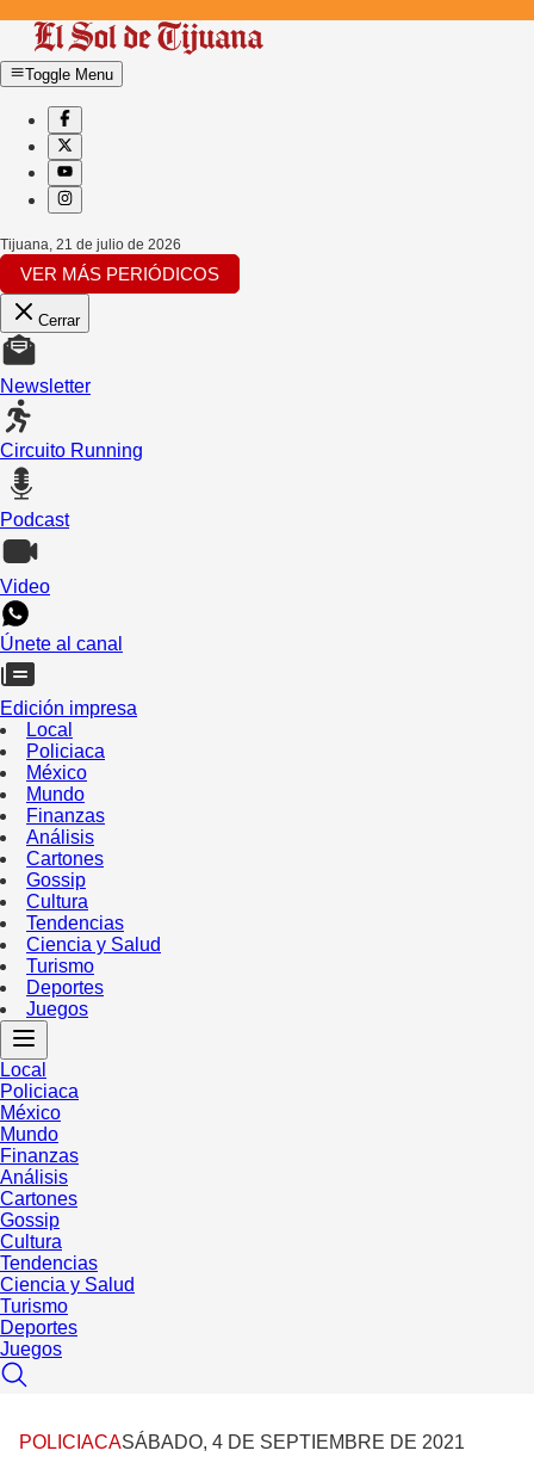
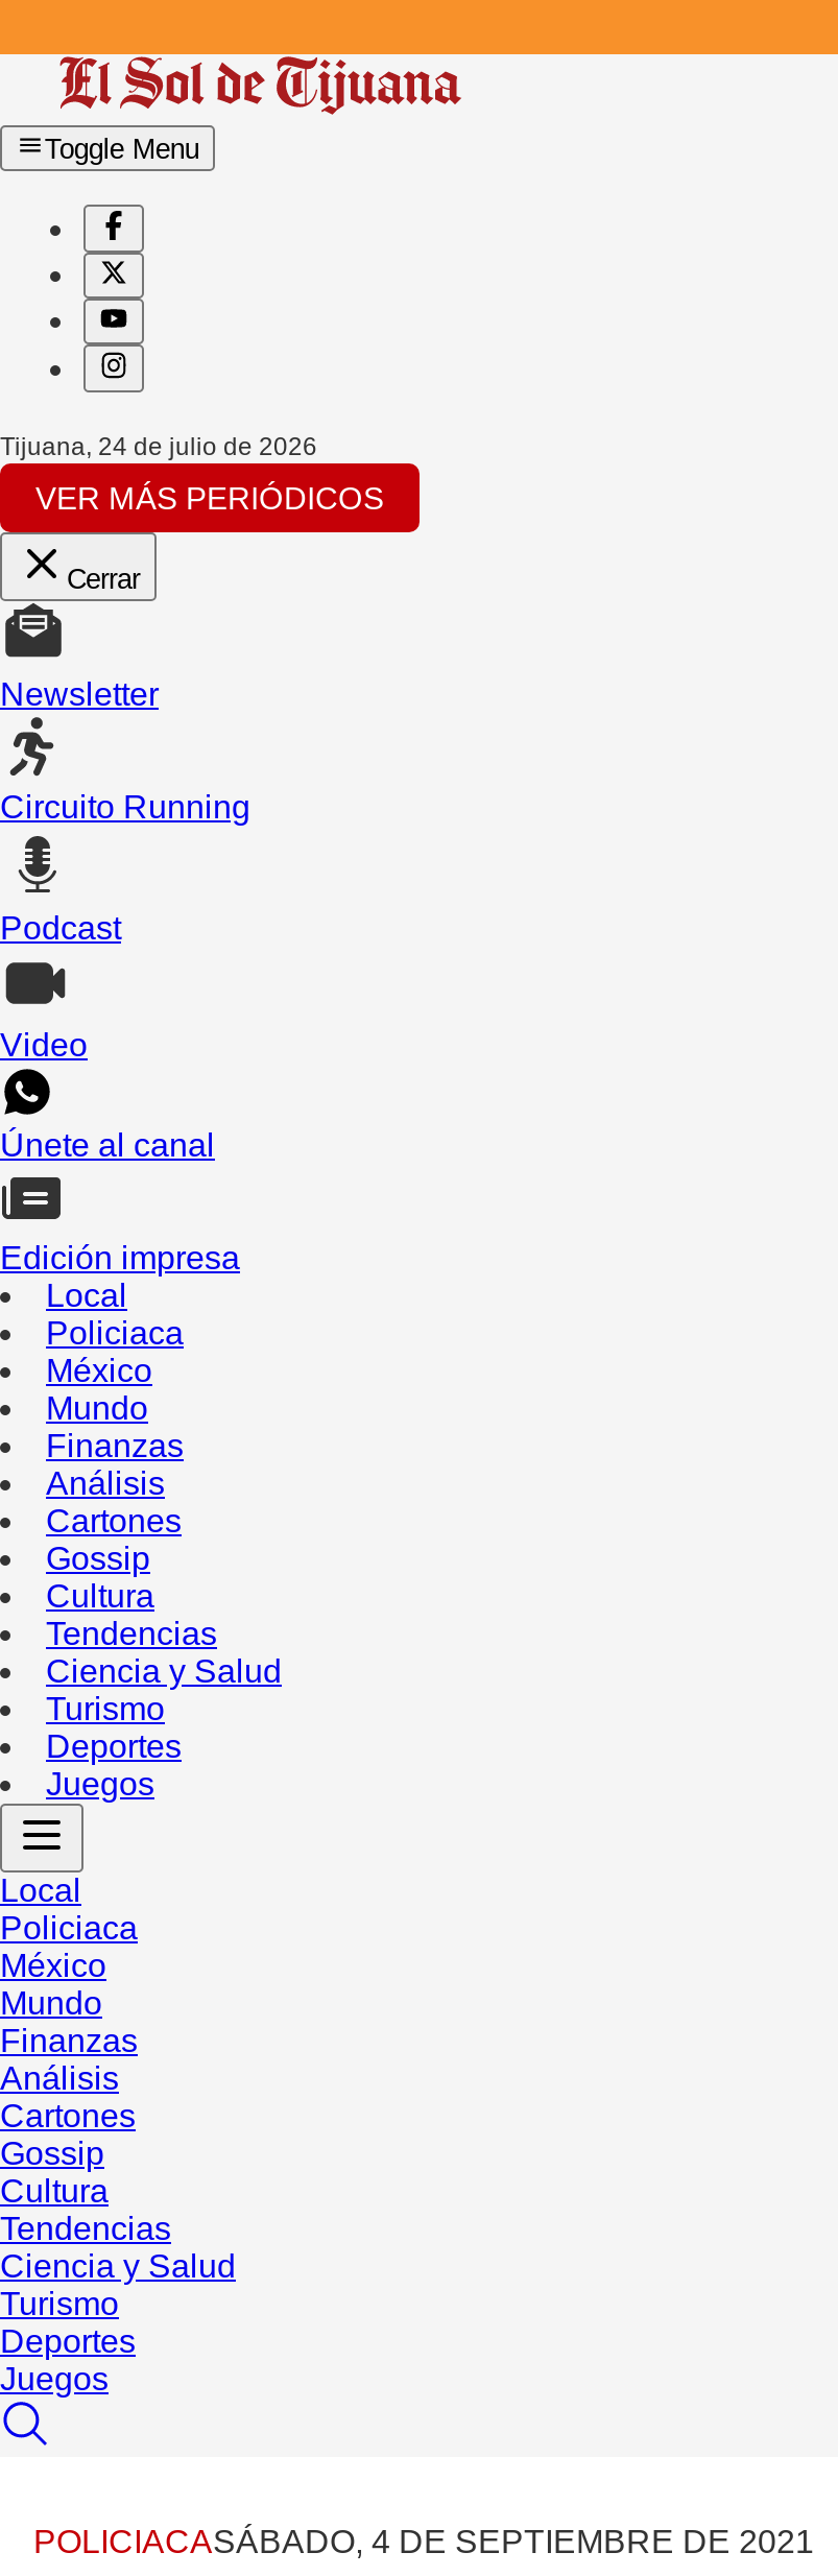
[0,236,181,253] Tijuana, 21 de julio de 2026 -> [0,431,317,461] Tijuana, 24 de julio de 2026

